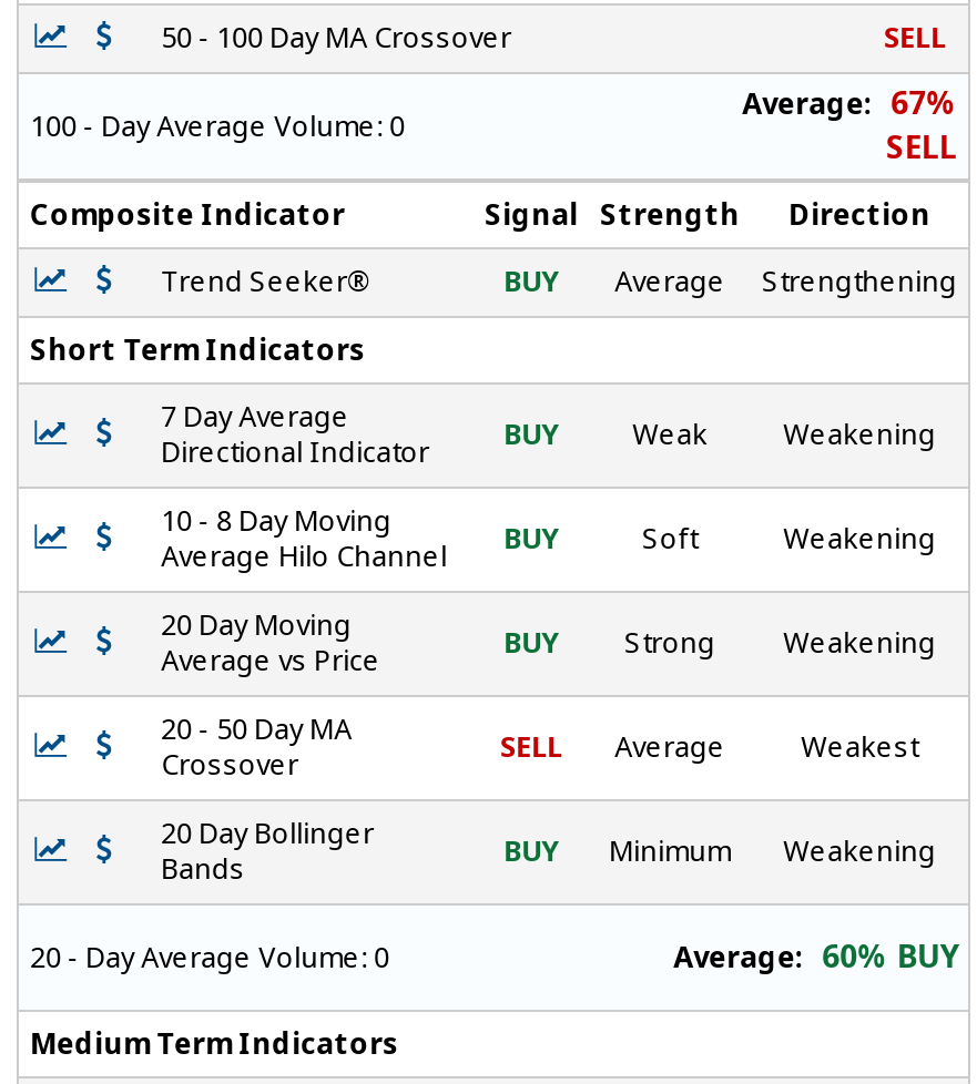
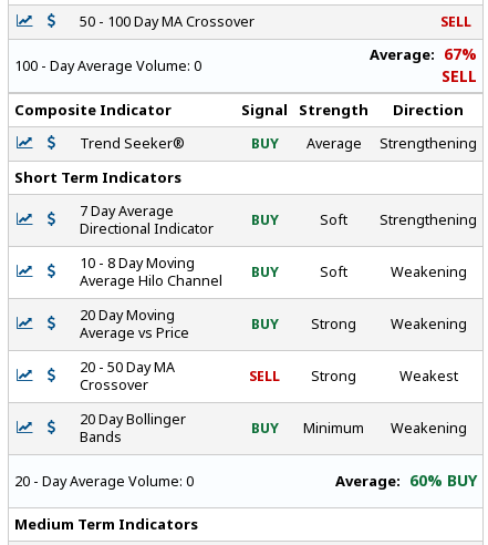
[632,416,936,454] Weak | Weakening -> [320,211,477,230] Soft | Strengthening
[615,729,725,767] Average -> [311,367,356,386] Strong

